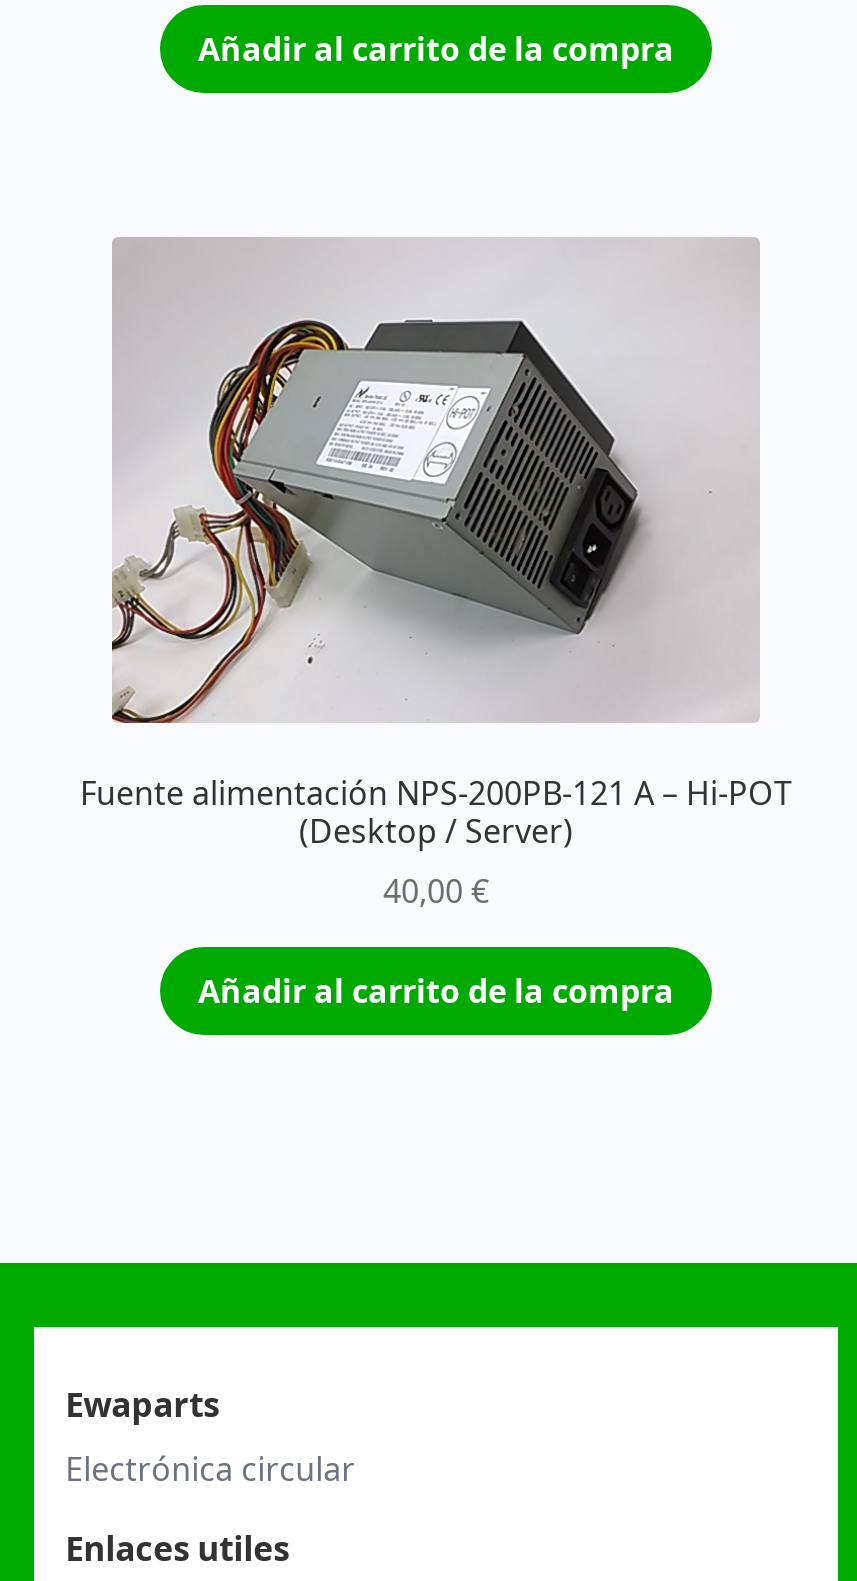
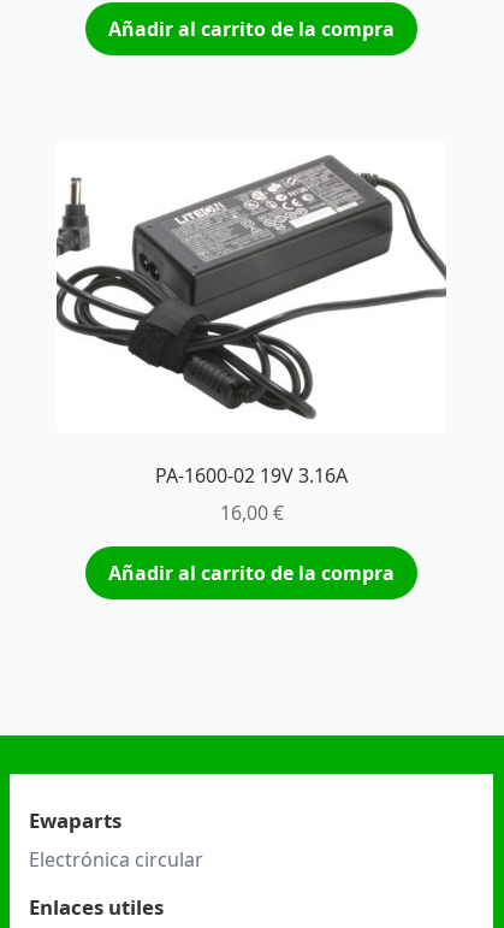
[80,236,792,913] [image] | Fuente alimentación NPS-200PB-121 A – Hi-POT | (Desktop / Server) | 40,00 € -> [55,142,446,526] [image] | PA-1600-02 19V 3.16A | 16,00 €

